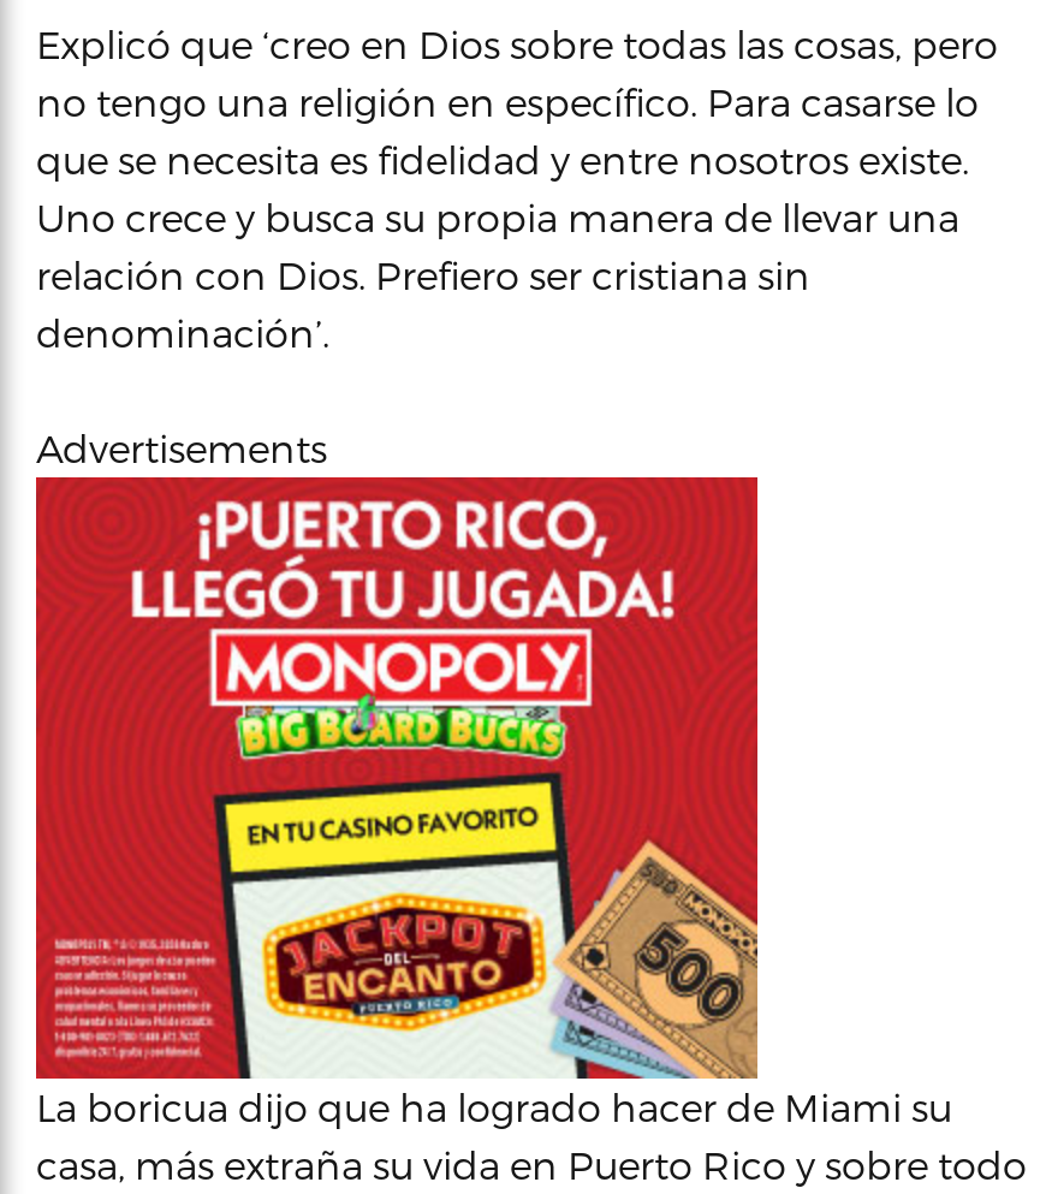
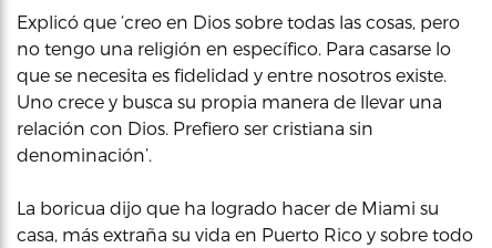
[36,424,327,470] Advertisements -> none
[34,475,760,1079] [image] -> none

